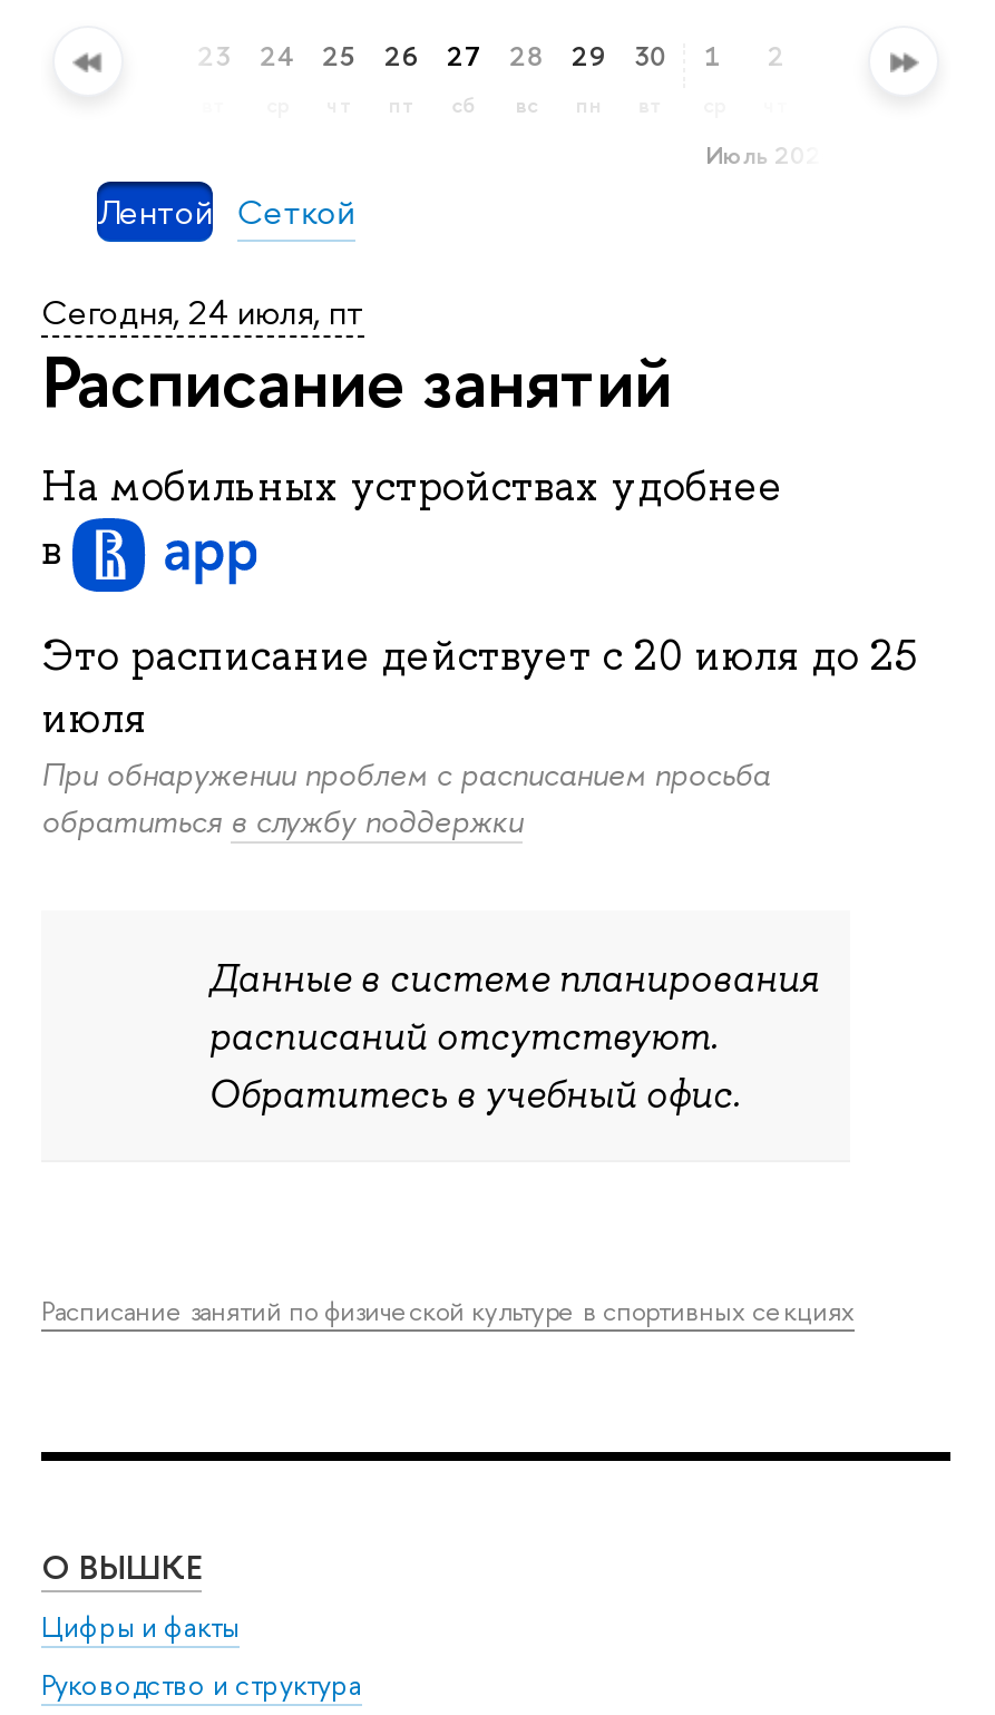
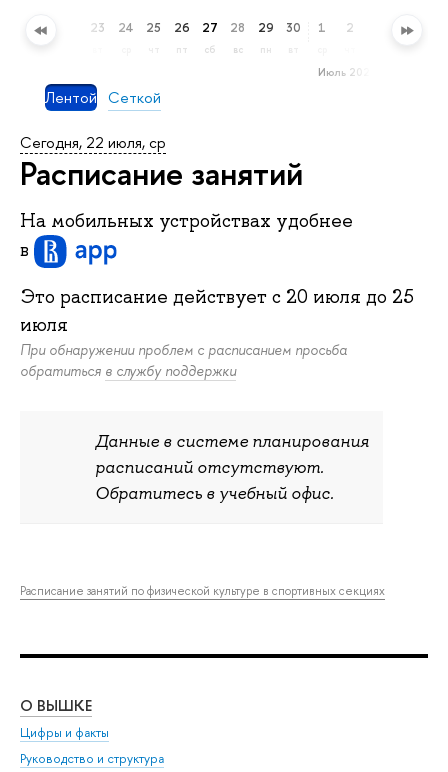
[41,289,364,336] Сегодня, 24 июля, пт -> [20,132,166,153] Сегодня, 22 июля, ср

